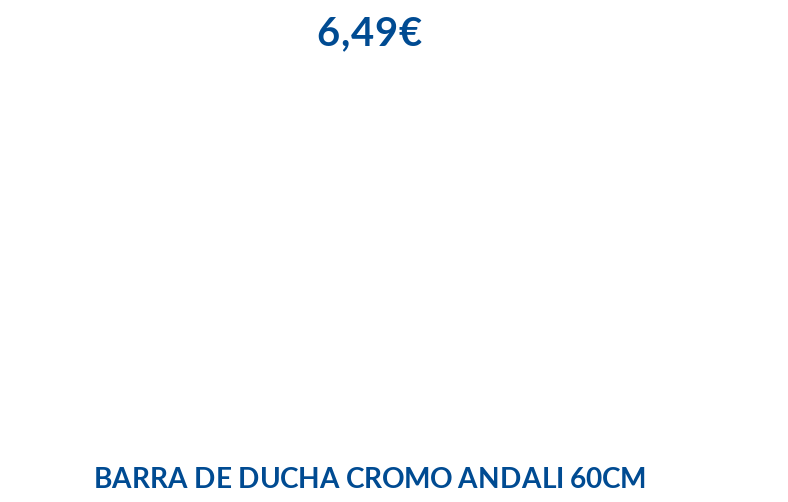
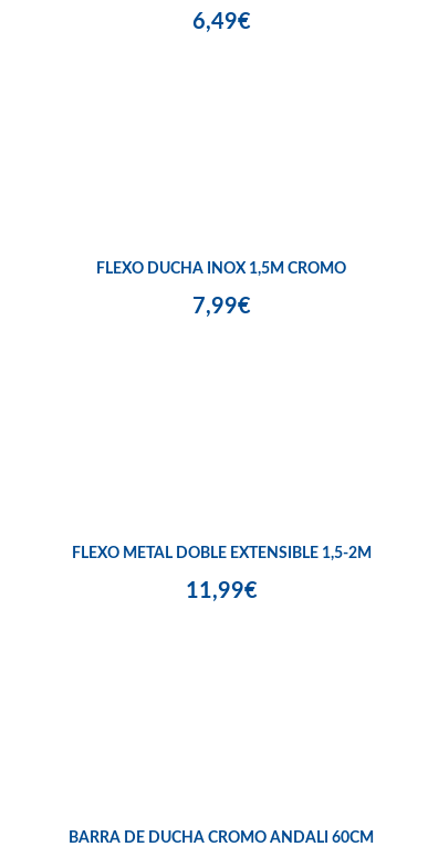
none -> [71,545,371,602] FLEXO METAL DOBLE EXTENSIBLE 1,5-2M | 11,99€
none -> [96,261,346,317] FLEXO DUCHA INOX 1,5M CROMO | 7,99€

